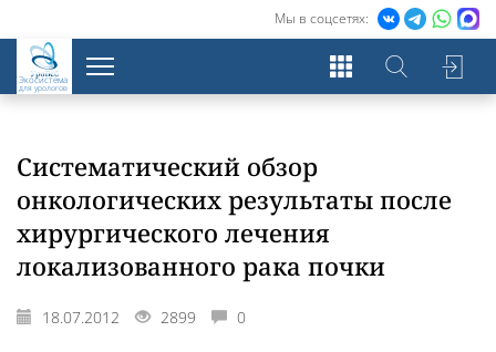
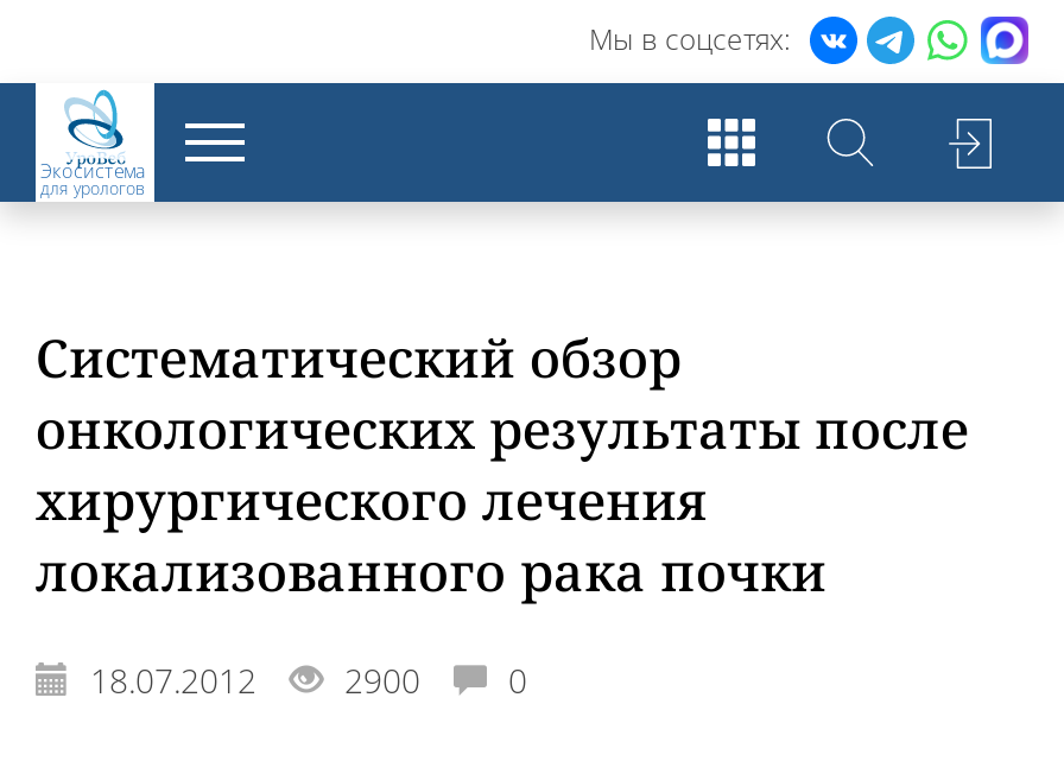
[38,307,246,328] 18.07.2012 2899 0 -> [81,658,527,703] 18.07.2012 2900 0

